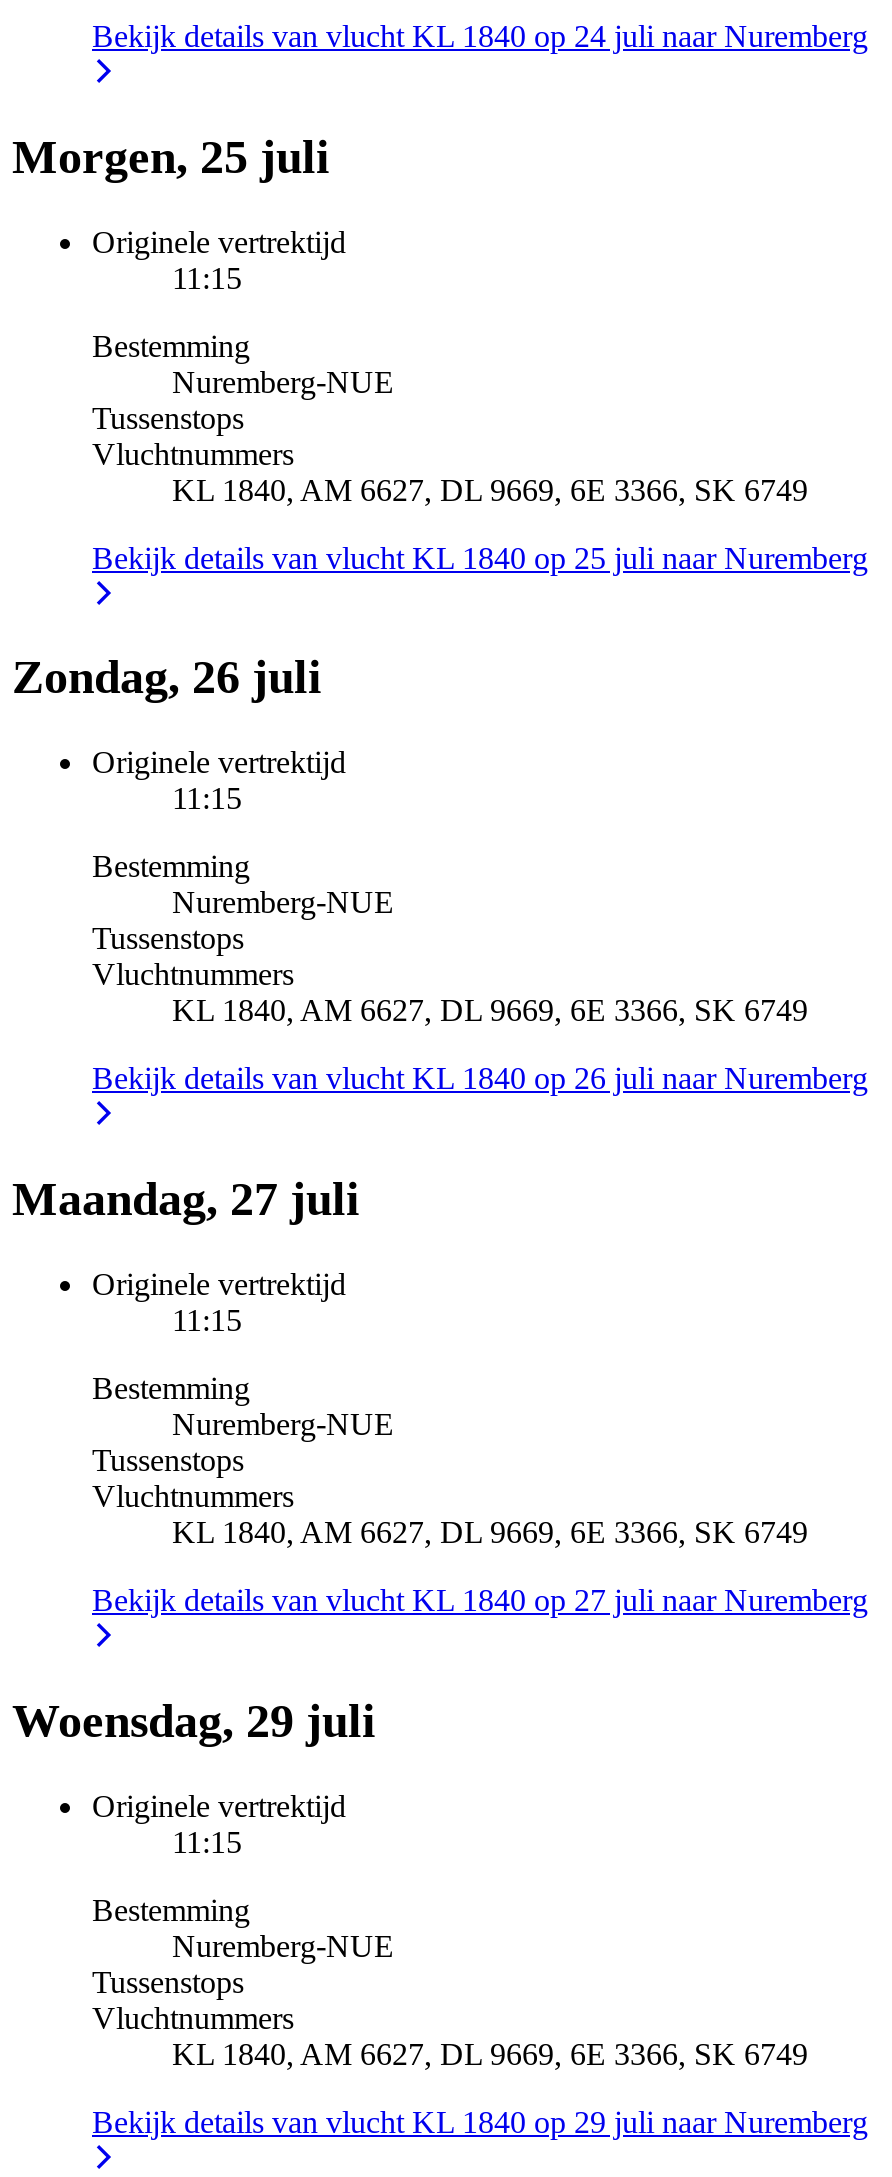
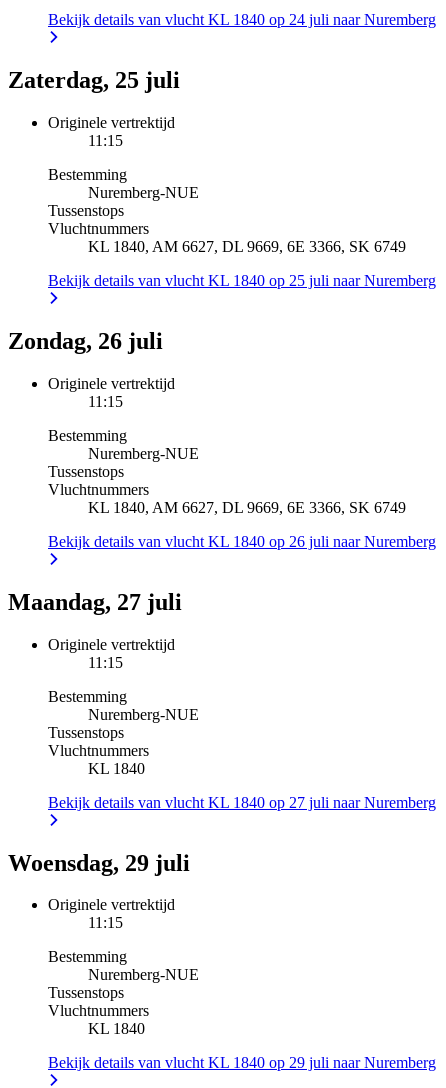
[12,130,330,182] Morgen, 25 juli -> [8,67,180,93] Zaterdag, 25 juli
[172,1515,808,1549] KL 1840, AM 6627, DL 9669, 6E 3366, SK 6749 -> [88,760,145,777] KL 1840
[172,2037,808,2071] KL 1840, AM 6627, DL 9669, 6E 3366, SK 6749 -> [88,1020,145,1037] KL 1840

